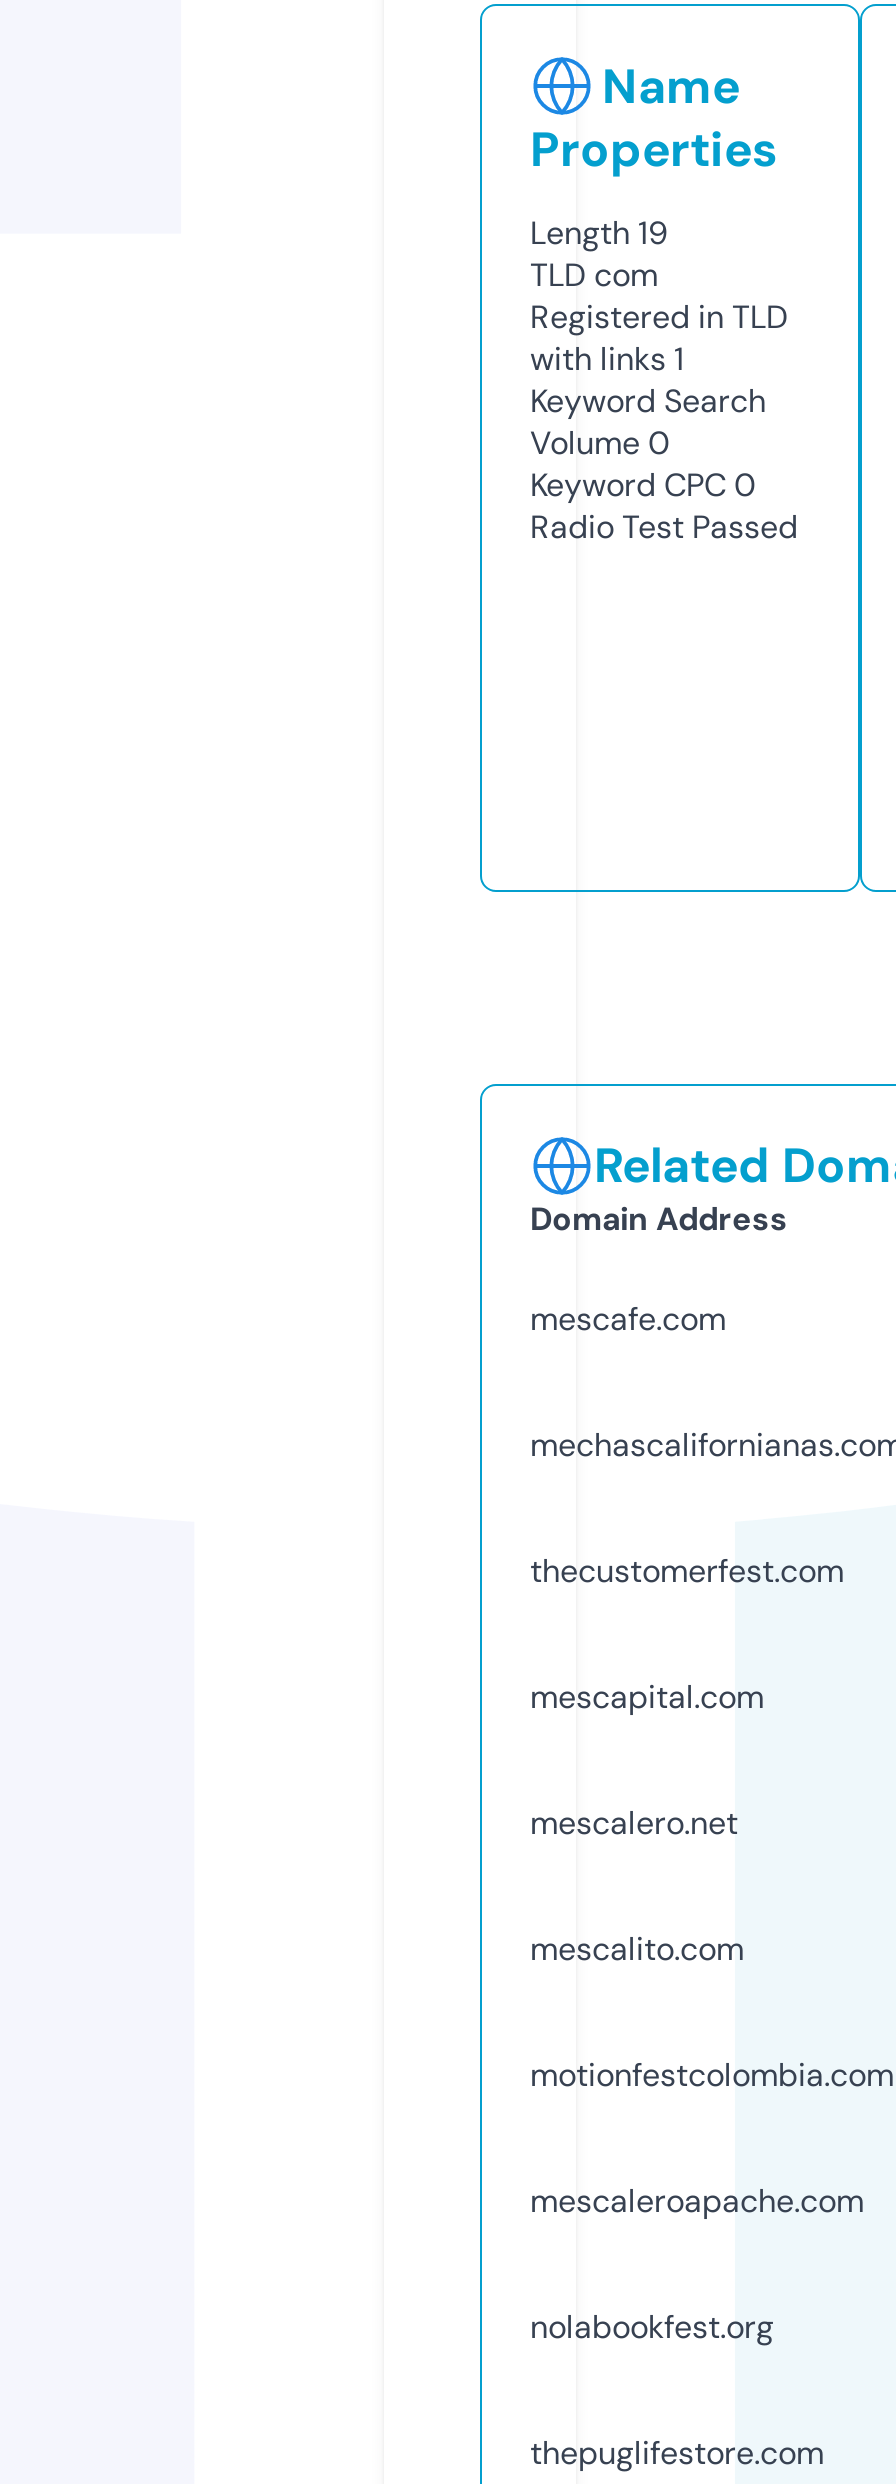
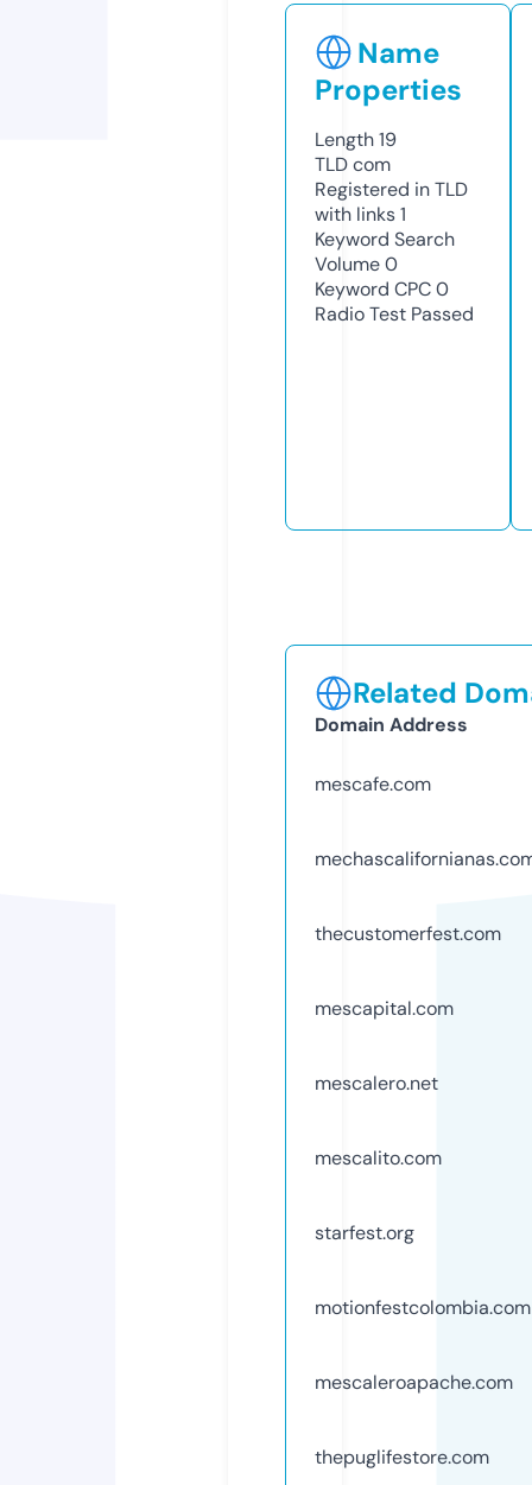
none -> [315,1220,414,1245] starfest.org
moved [530,2054,894,2222] -> [315,1295,531,1395]: motionfestcolombia.com | mescaleroapache.com
[530,2306,774,2348] nolabookfest.org -> none

